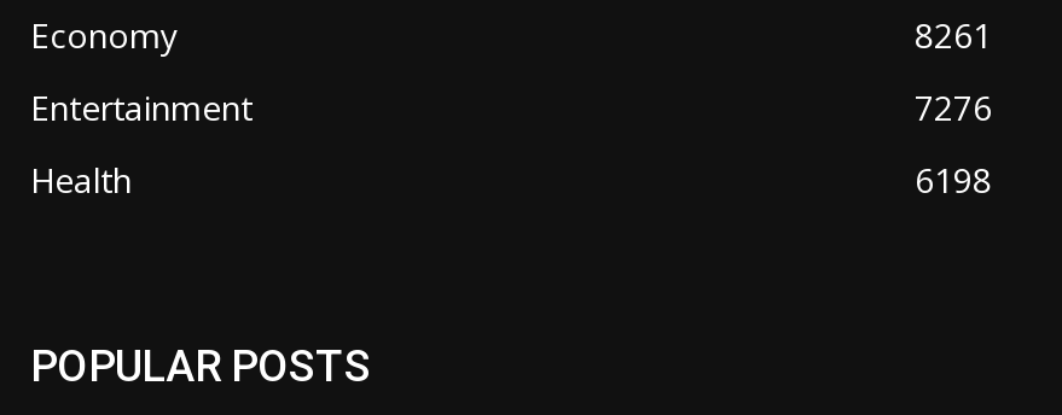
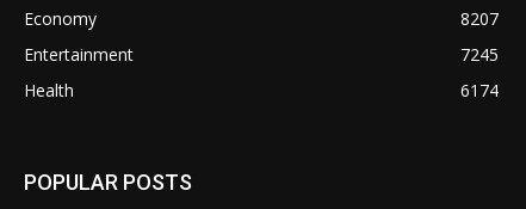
[915,12,992,58] 8261 -> [460,7,499,30] 8207
[915,84,992,130] 7276 -> [460,43,499,66] 7245
[915,157,992,203] 6198 -> [460,79,499,102] 6174

